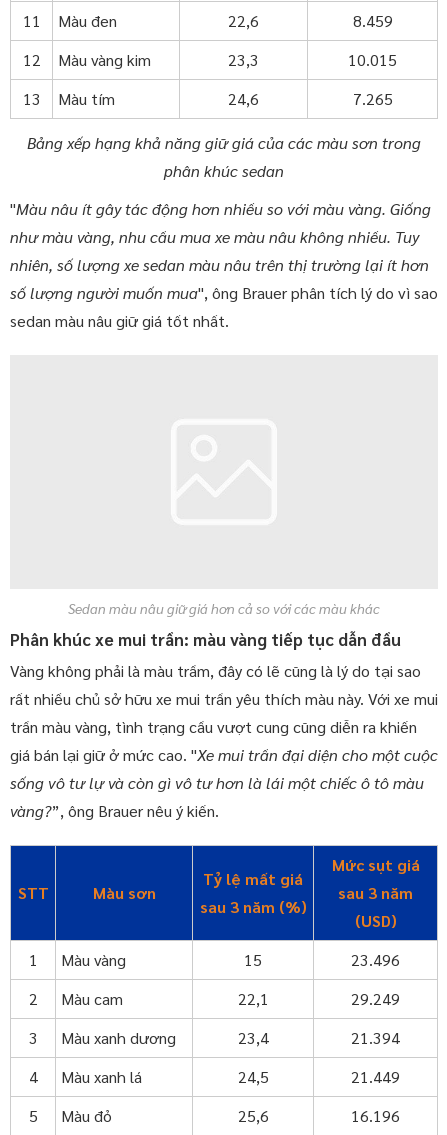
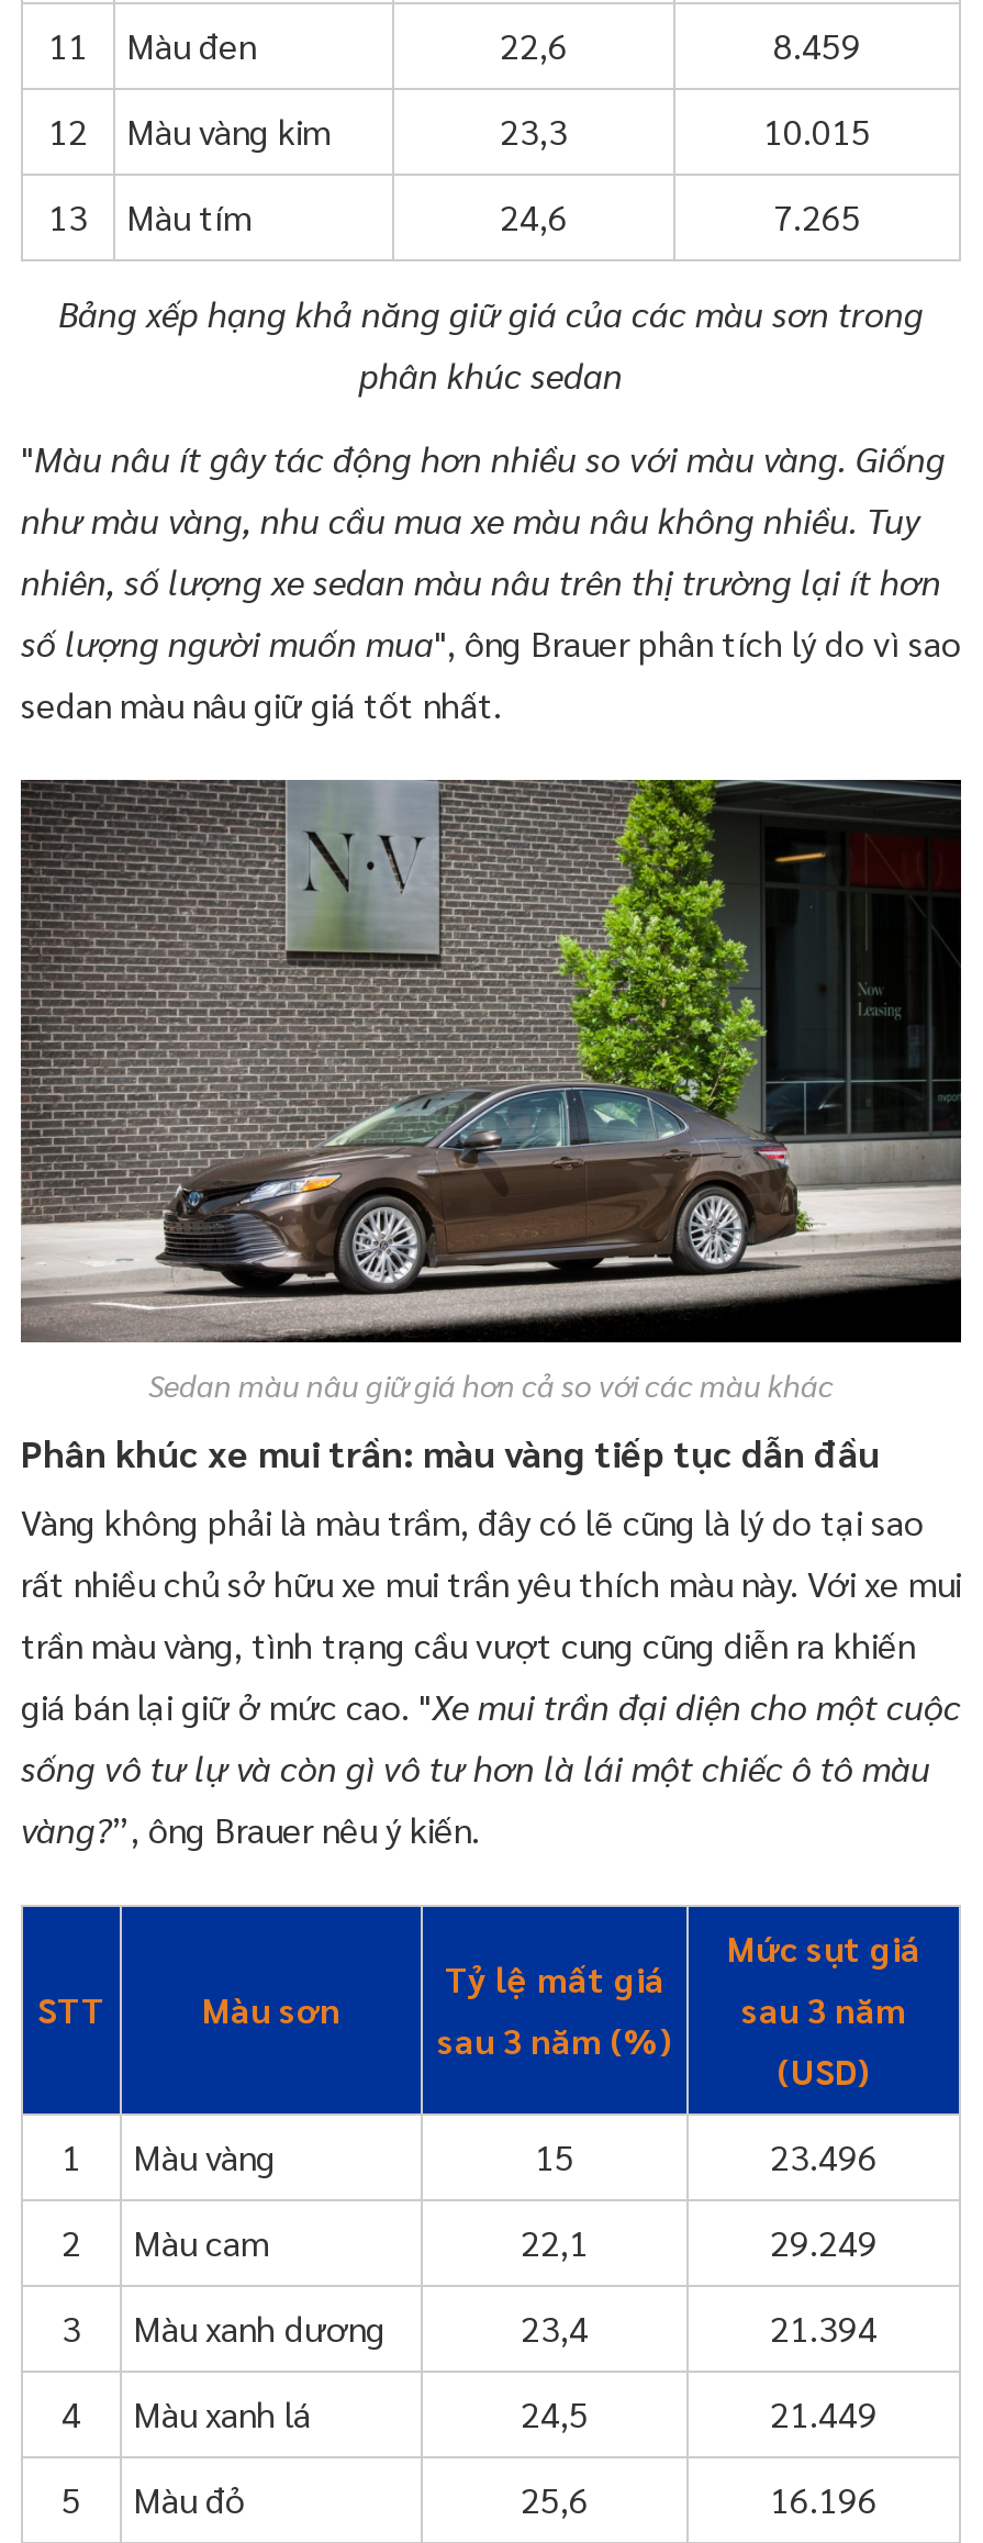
none -> [19,778,963,1345] [image]

